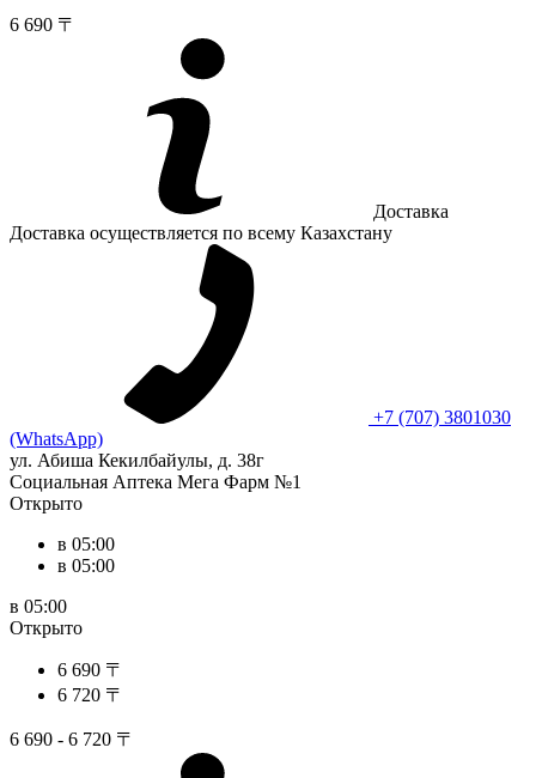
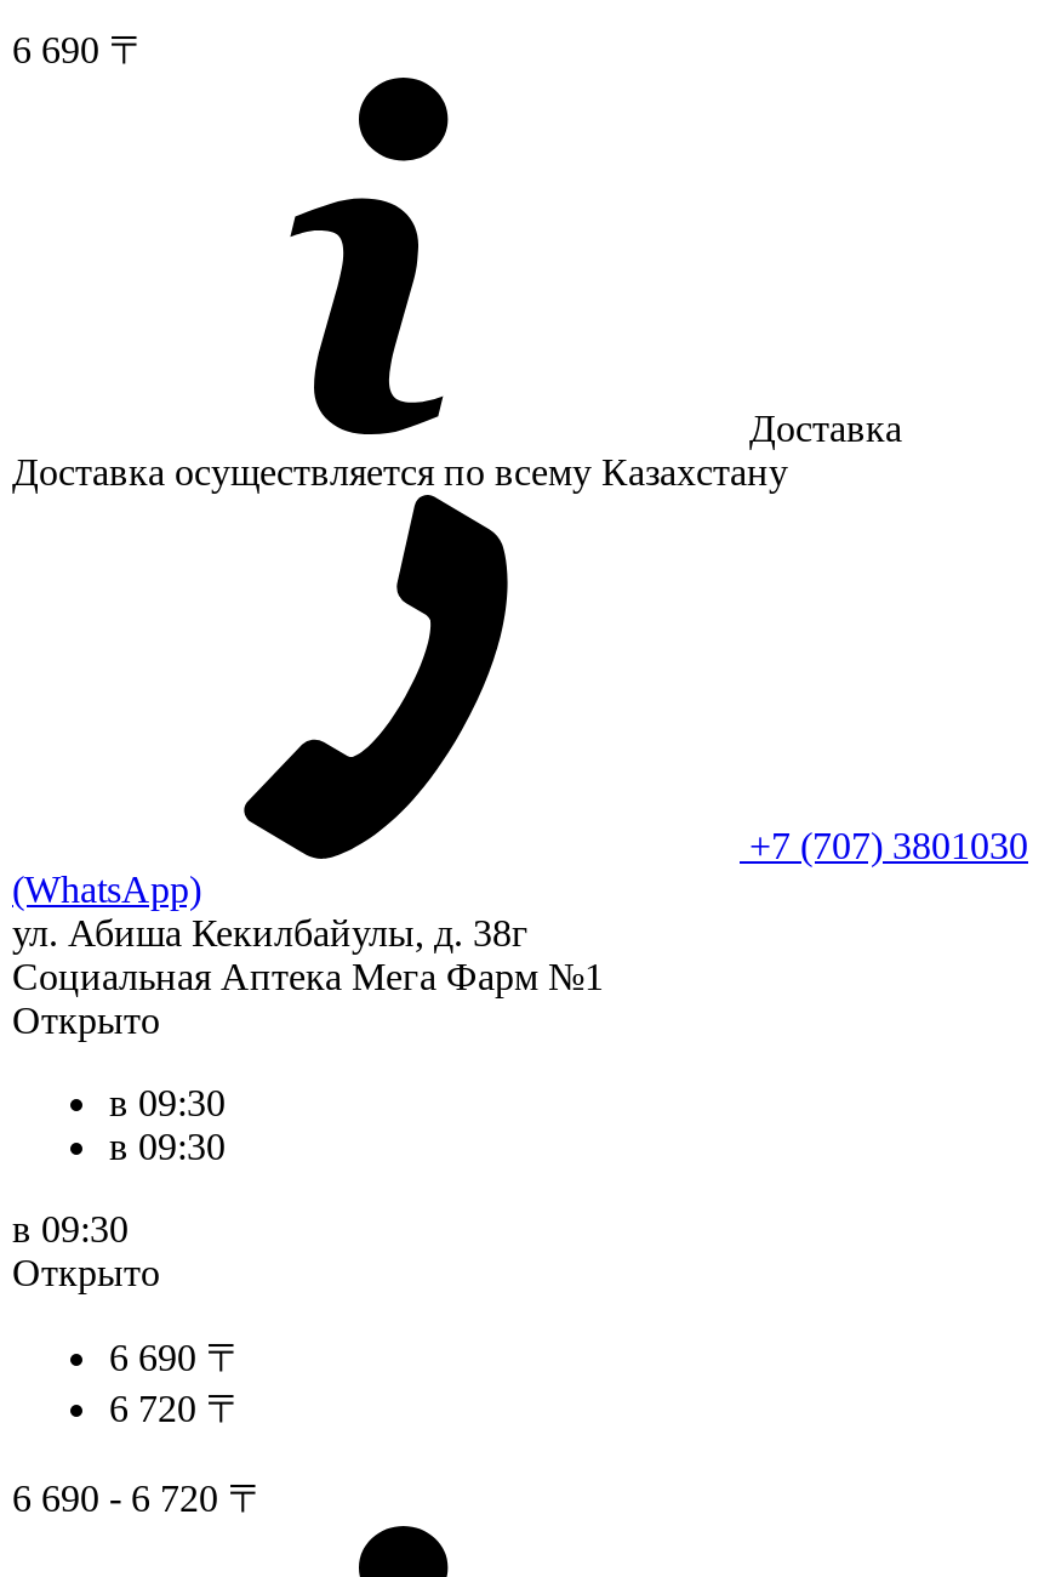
[57,534,115,554] в 05:00 -> [109,1082,226,1123] в 09:30
[57,555,115,575] в 05:00 -> [109,1125,226,1166] в 09:30
[10,596,67,616] в 05:00 -> [12,1208,129,1249] в 09:30

